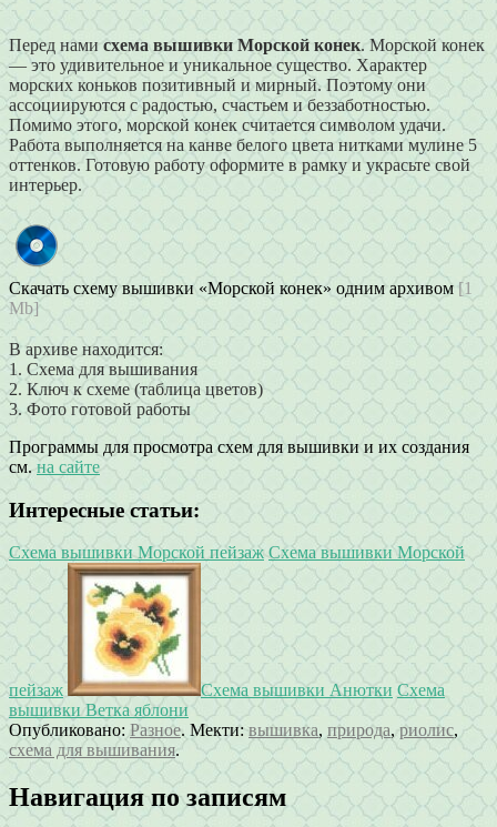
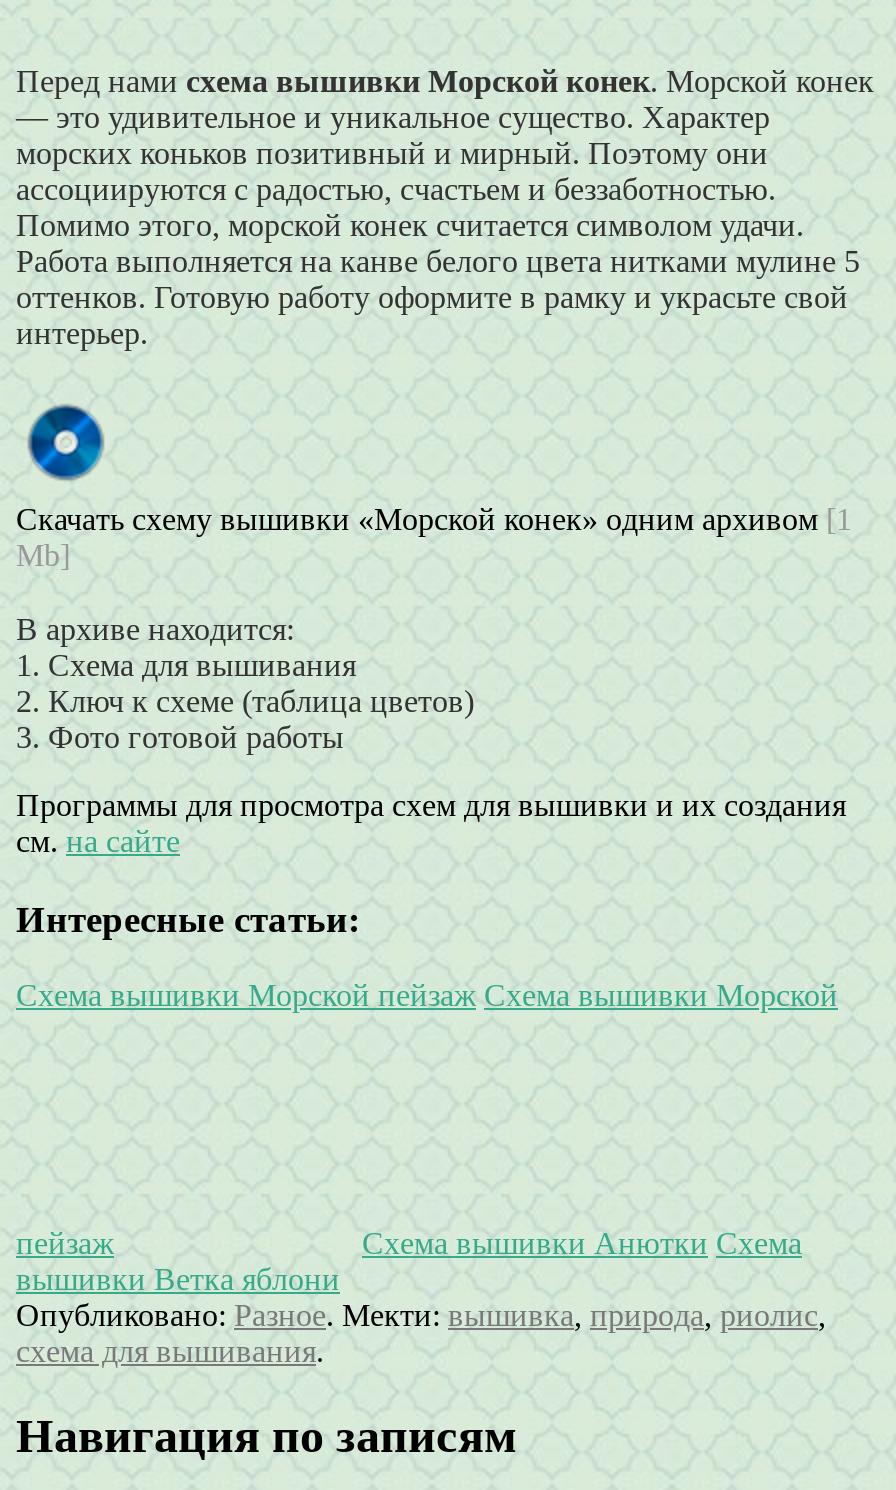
[67,565,202,697] [image] -> none

